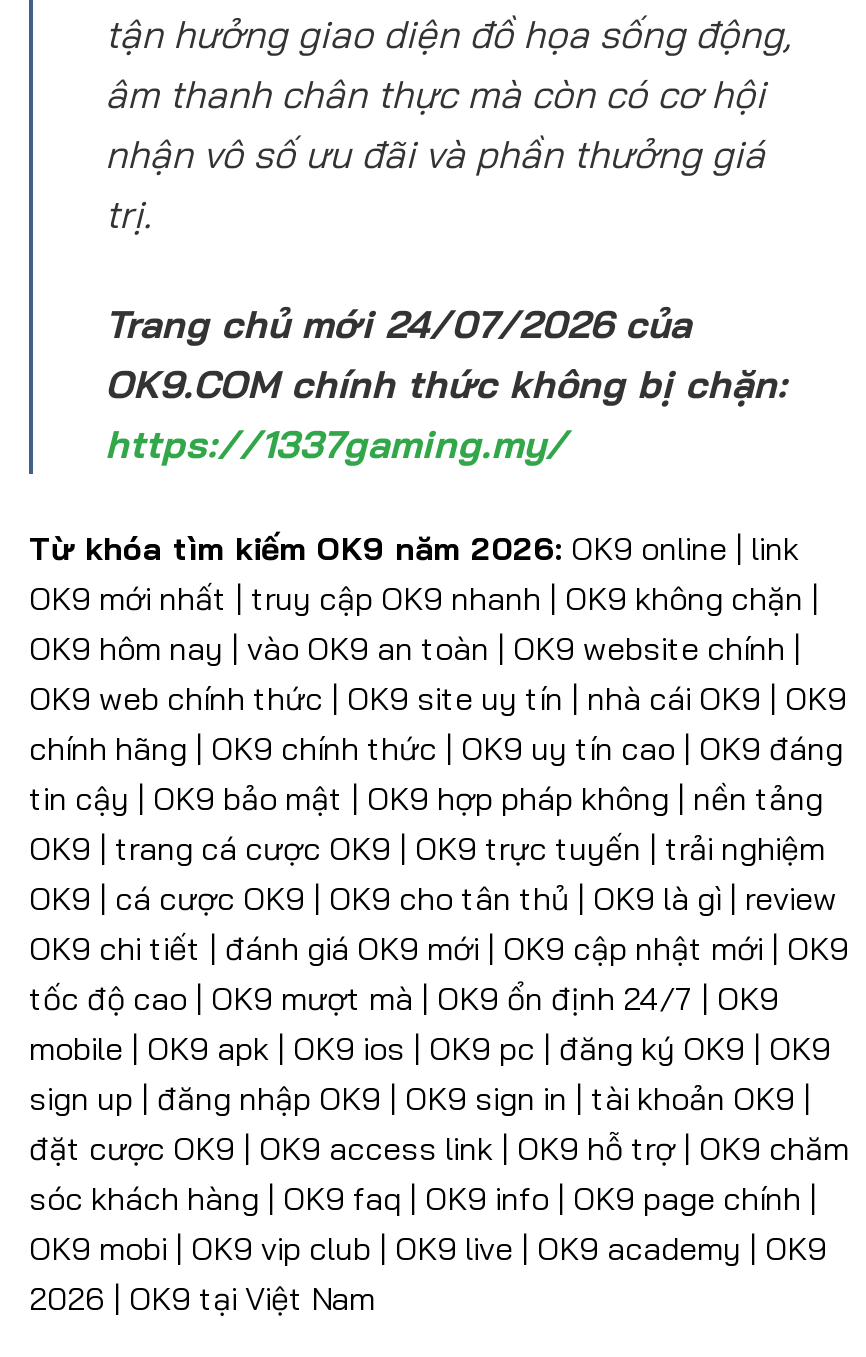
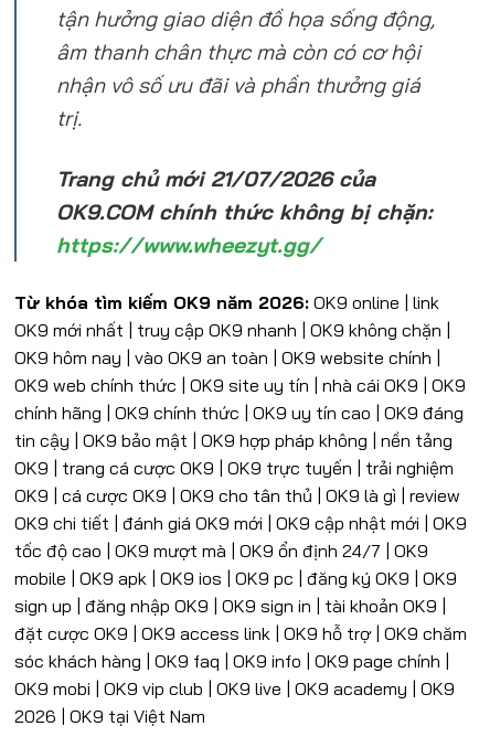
[105,299,691,347] Trang chủ mới 24/07/2026 của -> [56,165,375,192] Trang chủ mới 21/07/2026 của
[105,419,567,467] https://1337gaming.my/ -> [56,231,321,258] https://www.wheezyt.gg/

